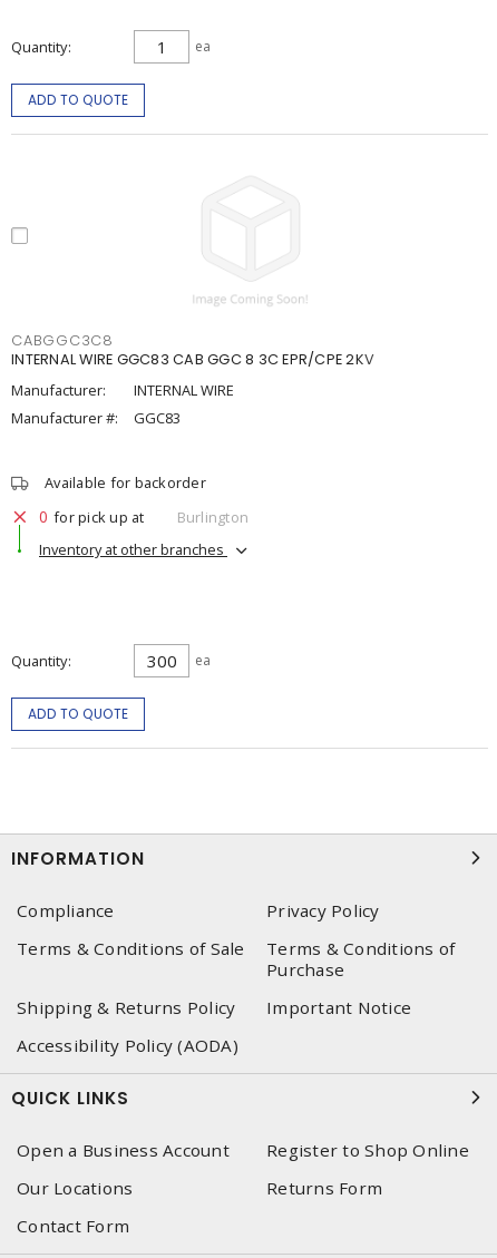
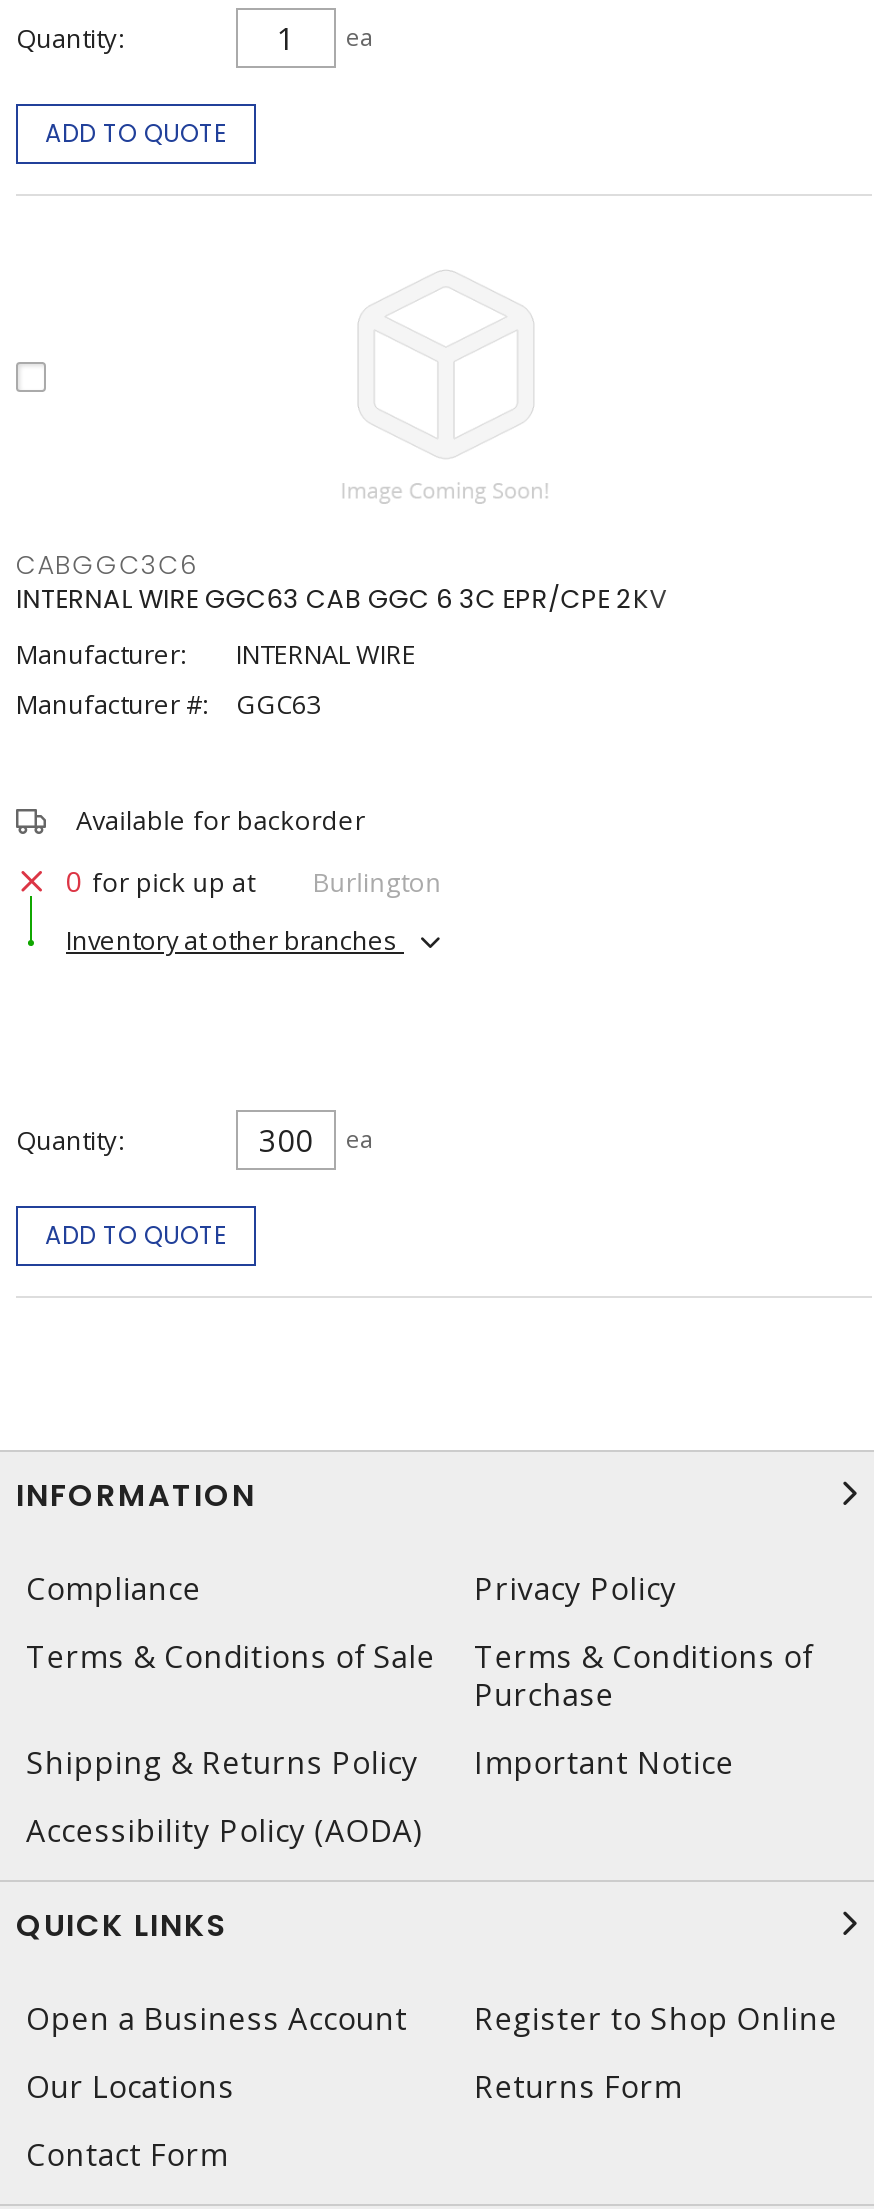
[11,331,374,369] CABGGC3C8 | INTERNAL WIRE GGC83 CAB GGC 8 3C EPR/CPE 2KV -> [16,548,668,616] CABGGC3C6 | INTERNAL WIRE GGC63 CAB GGC 6 3C EPR/CPE 2KV
[11,408,181,428] Manufacturer #: GGC83 -> [16,686,320,722] Manufacturer #: GGC63

